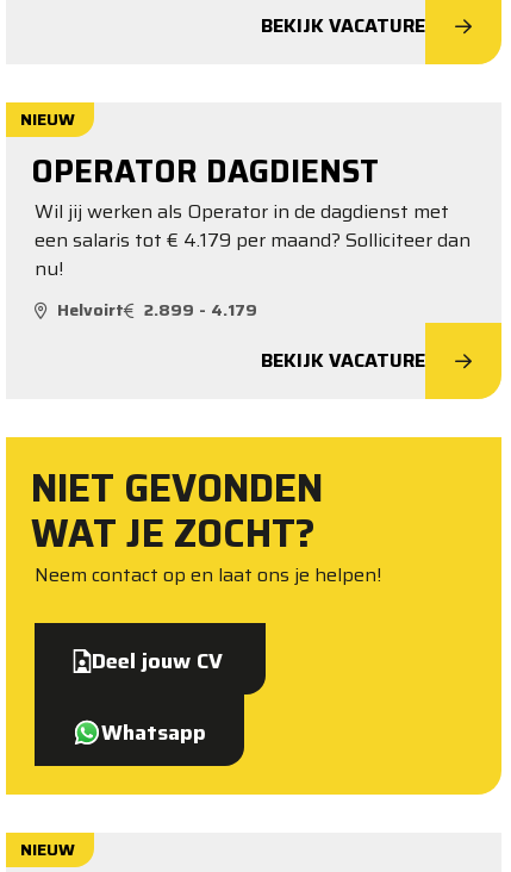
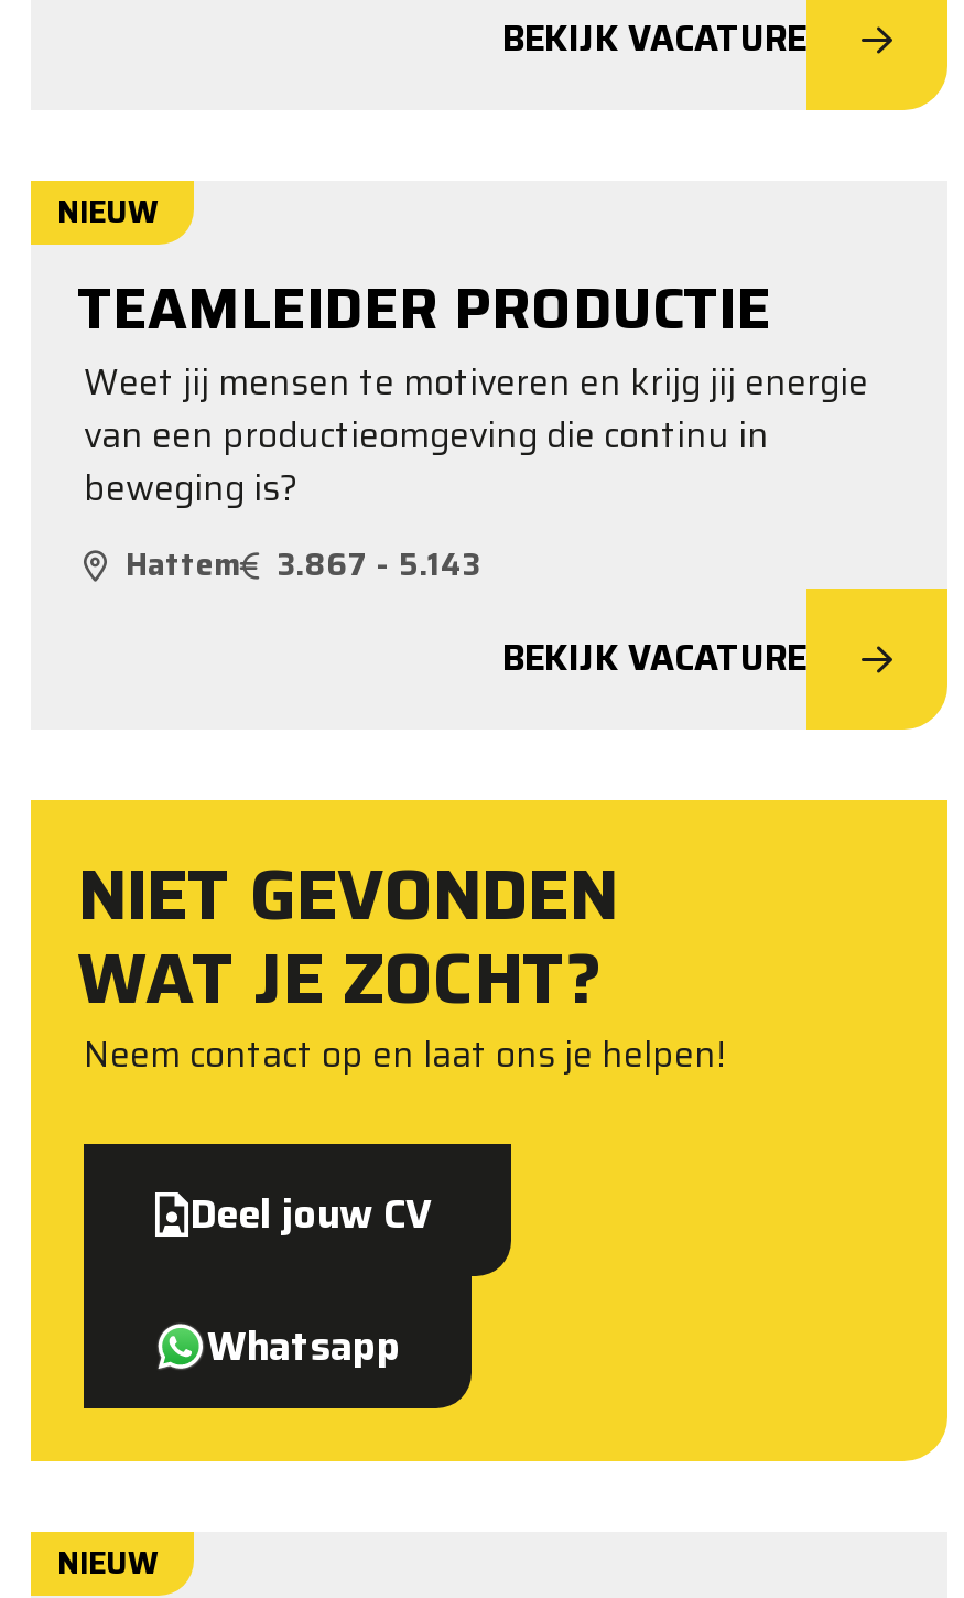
[31,147,471,323] OPERATOR DAGDIENST | Wil jij werken als Operator in de dagdienst met | een salaris tot € 4.179 per maand? Solliciteer dan | nu! | Helvoirt | 2.899 - 4.179 -> [77,262,868,589] TEAMLEIDER PRODUCTIE | Weet jij mensen te motiveren en krijg jij energie | van een productieomgeving die continu in | beweging is? | Hattem | 3.867 - 5.143

